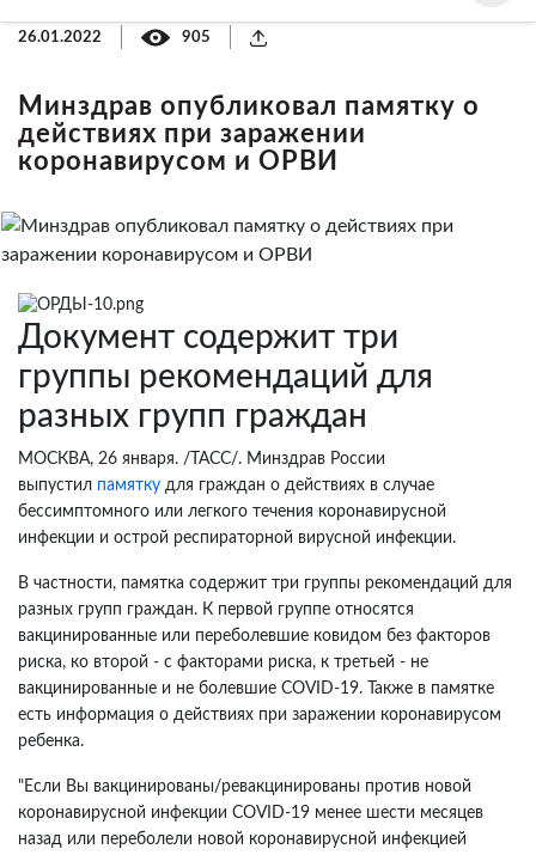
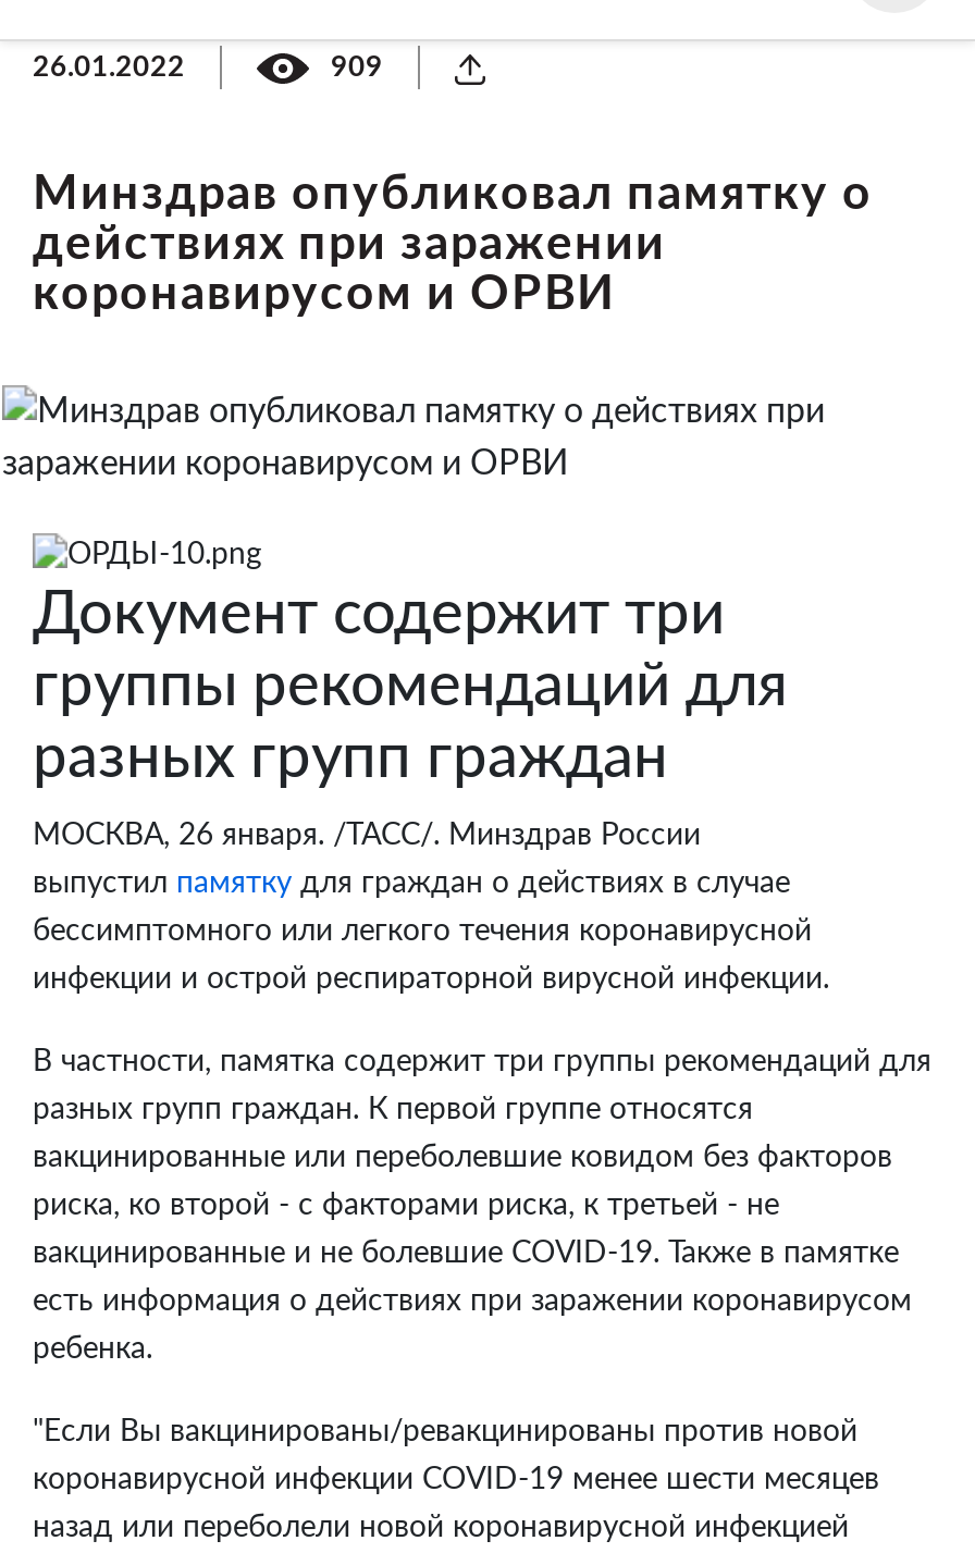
[182,29,211,45] 905 -> [331,53,383,82] 909

